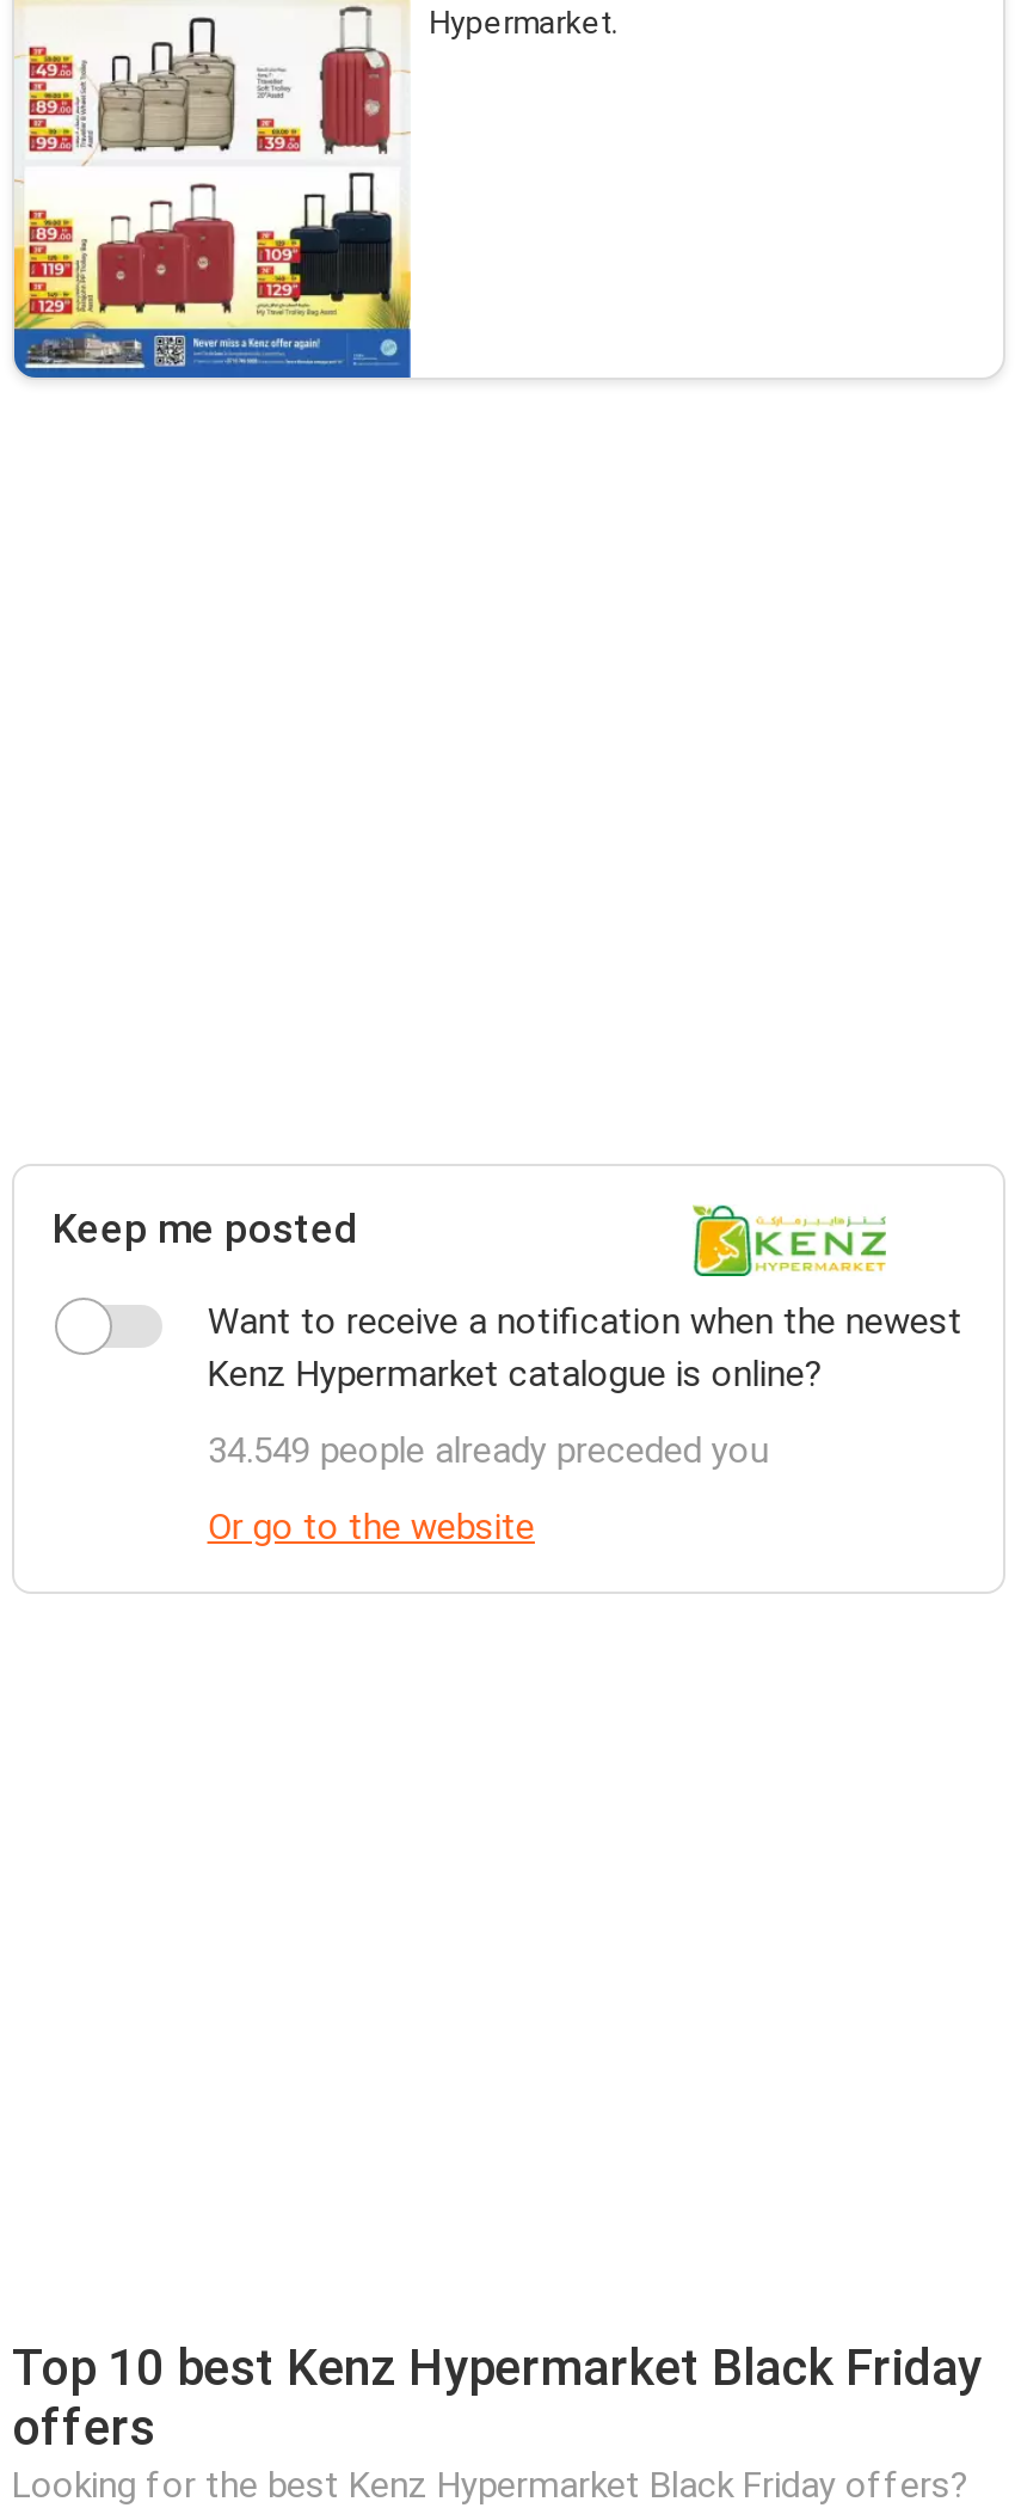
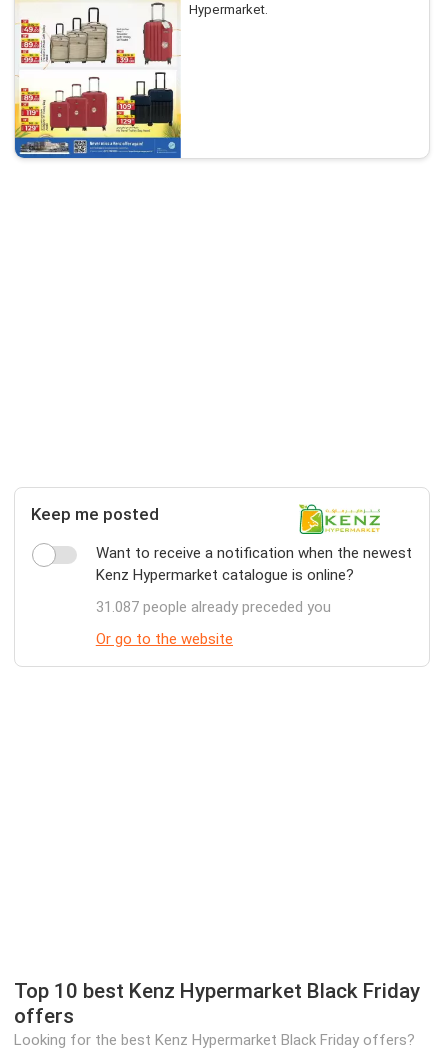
[208,1430,769,1473] 34.549 people already preceded you -> [96,598,331,616] 31.087 people already preceded you

